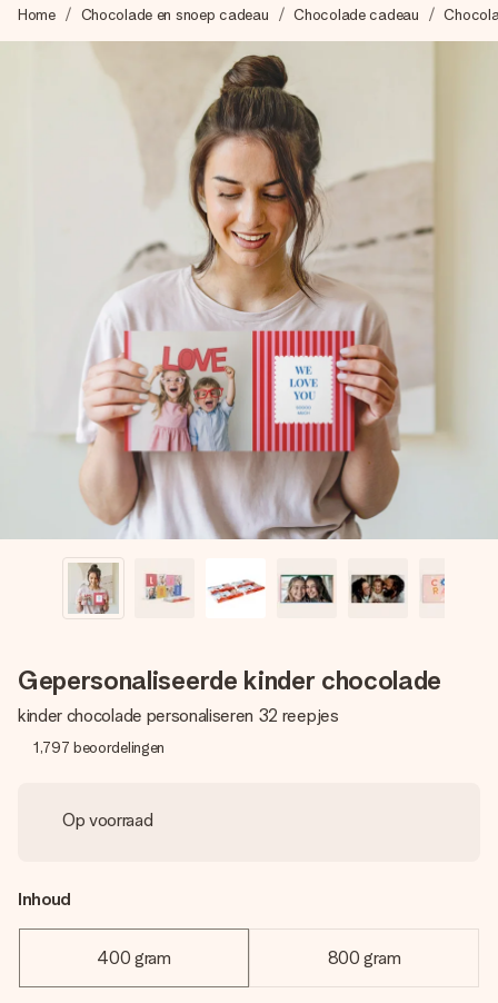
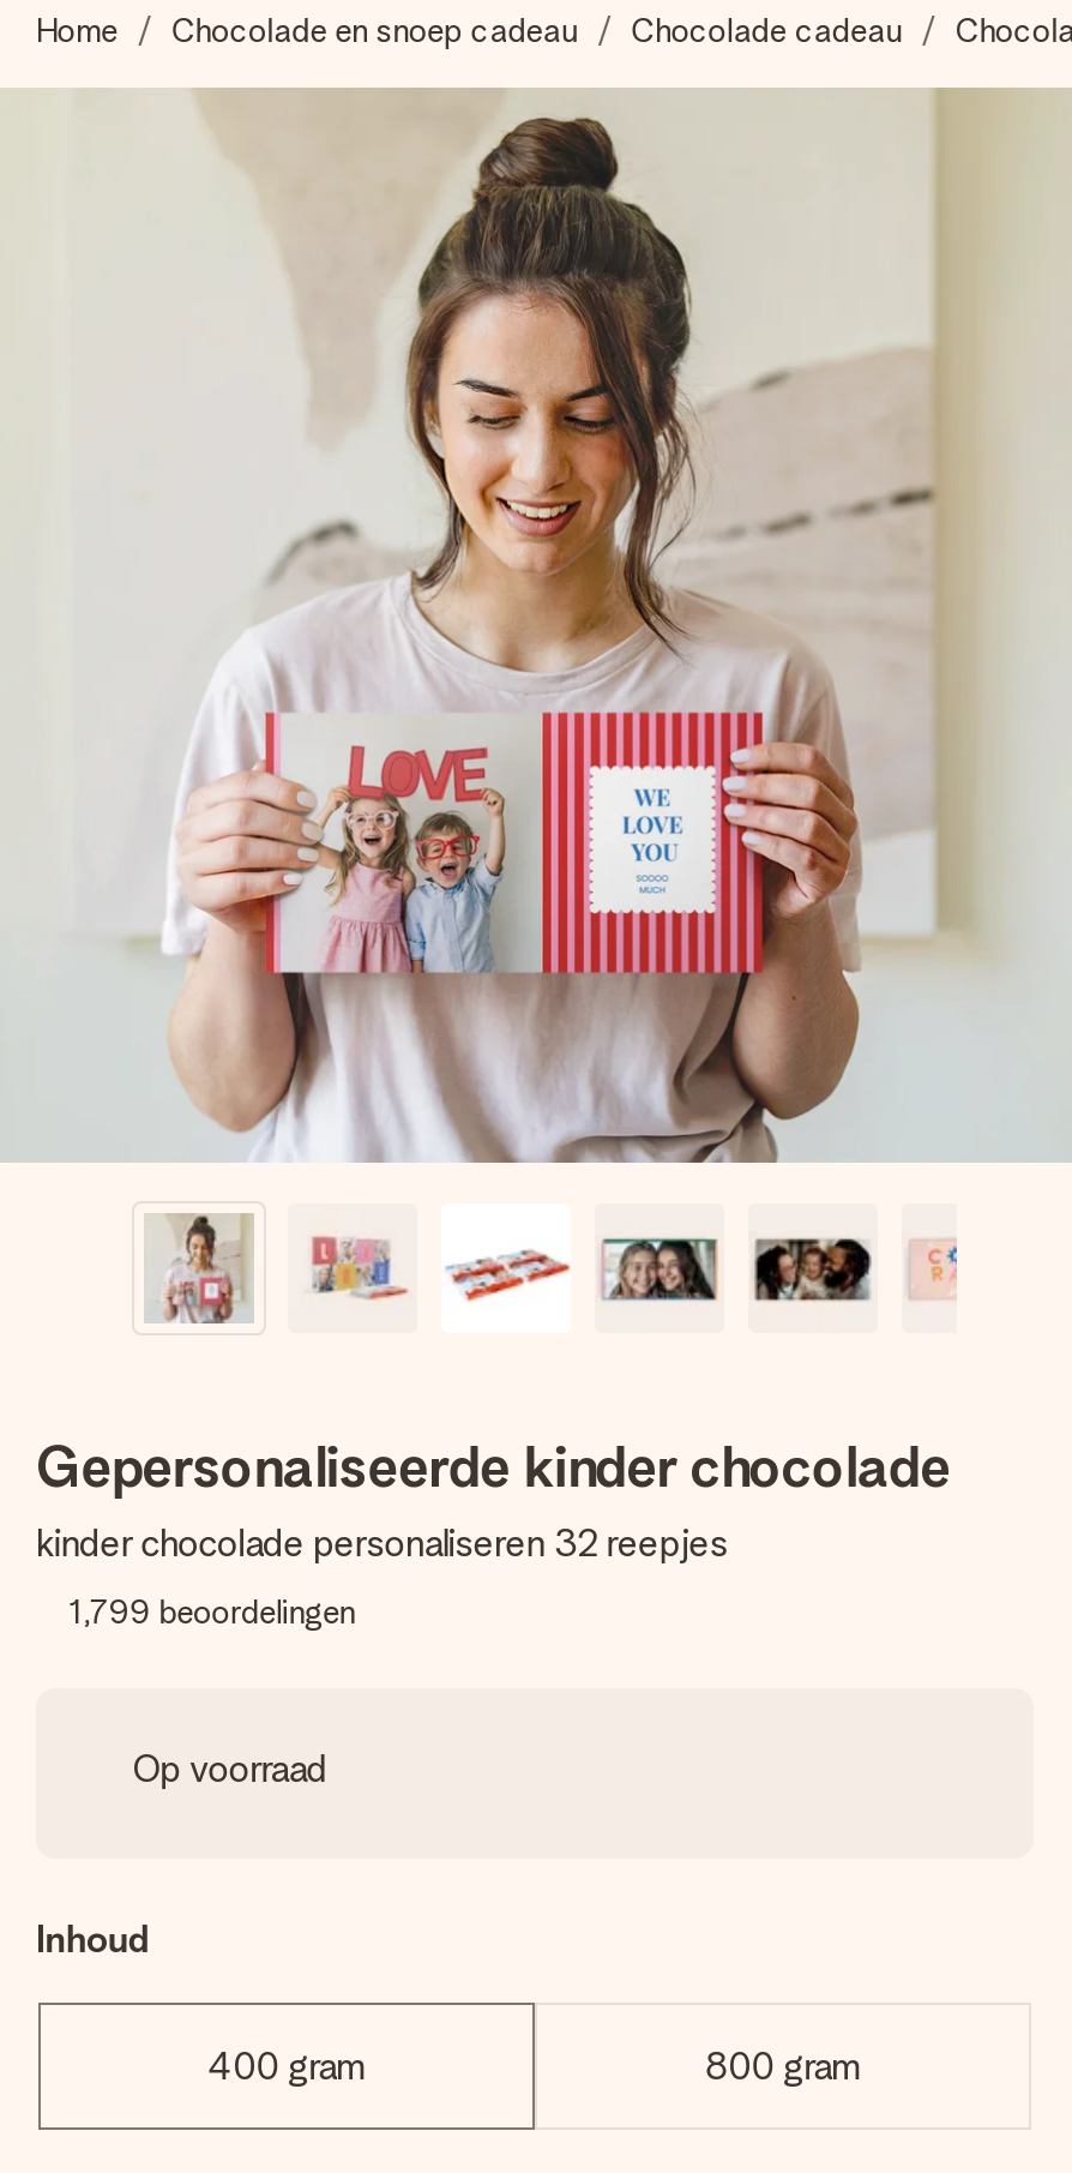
[32,738,164,756] 1,797 beoordelingen -> [67,1592,355,1631] 1,799 beoordelingen

